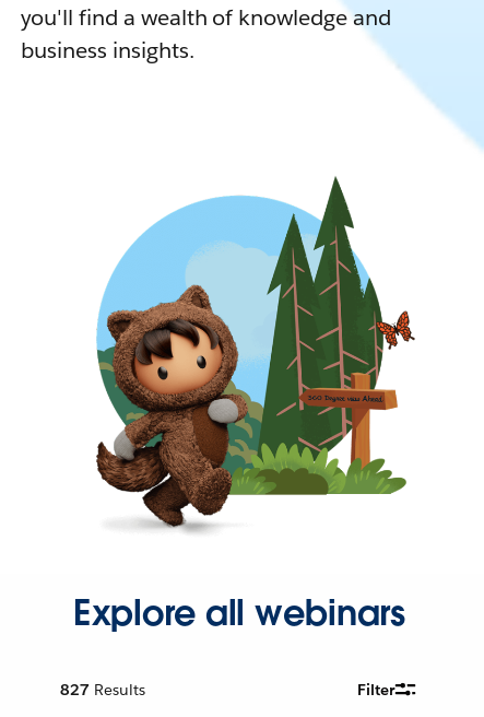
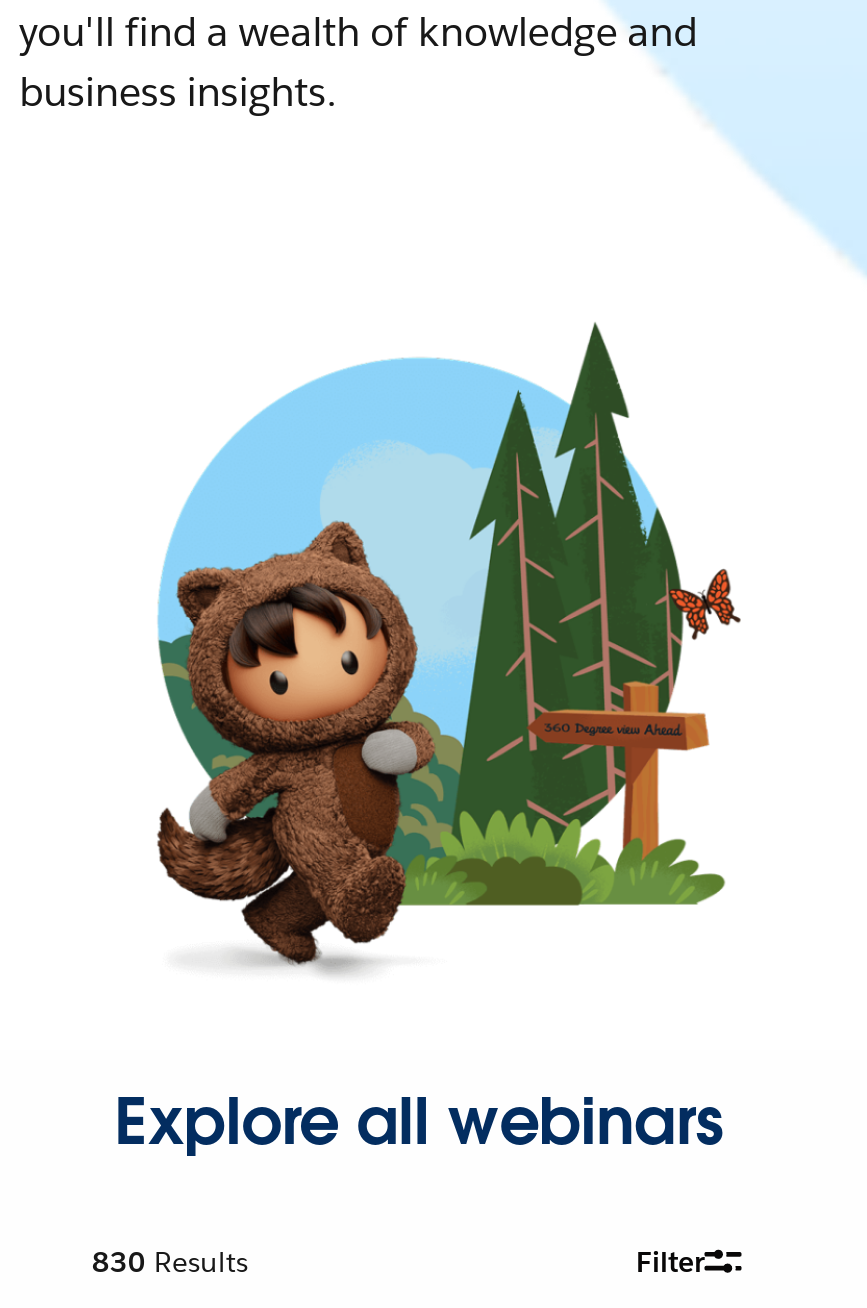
[61,680,146,699] 827 Results -> [92,1244,248,1280] 830 Results

